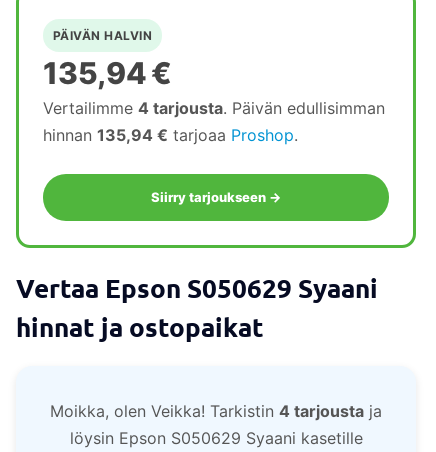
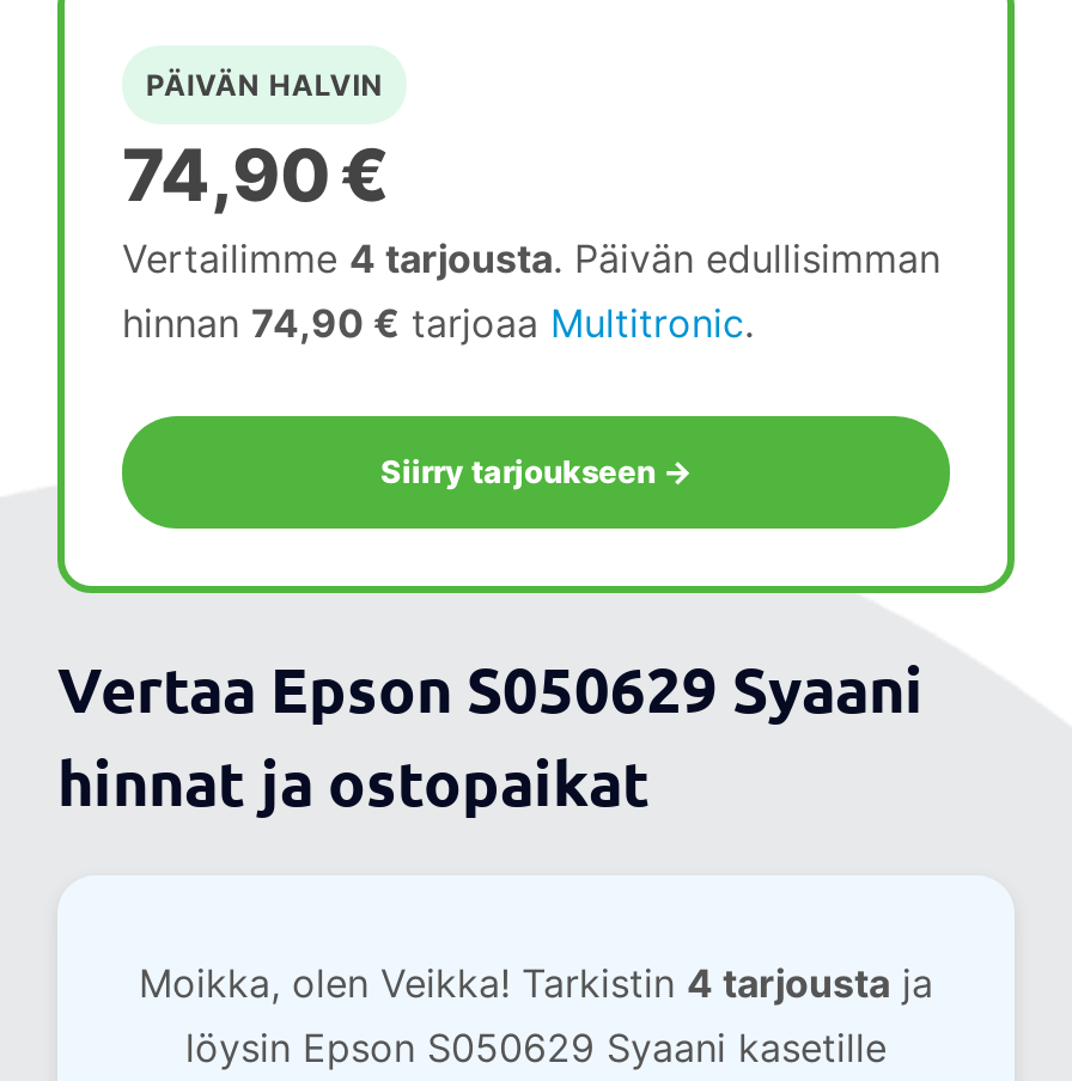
[43,55,172,91] 135,94 € -> [122,131,390,217] 74,90 €
[43,125,298,145] hinnan 135,94 €tarjoaa Proshop. -> [122,299,754,347] hinnan 74,90 €tarjoaa Multitronic.

